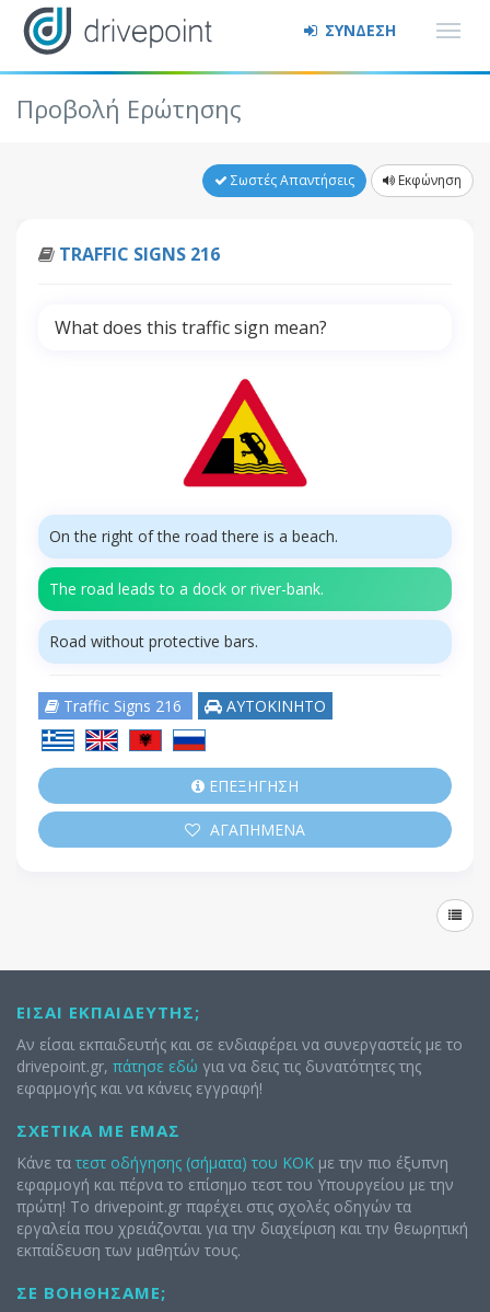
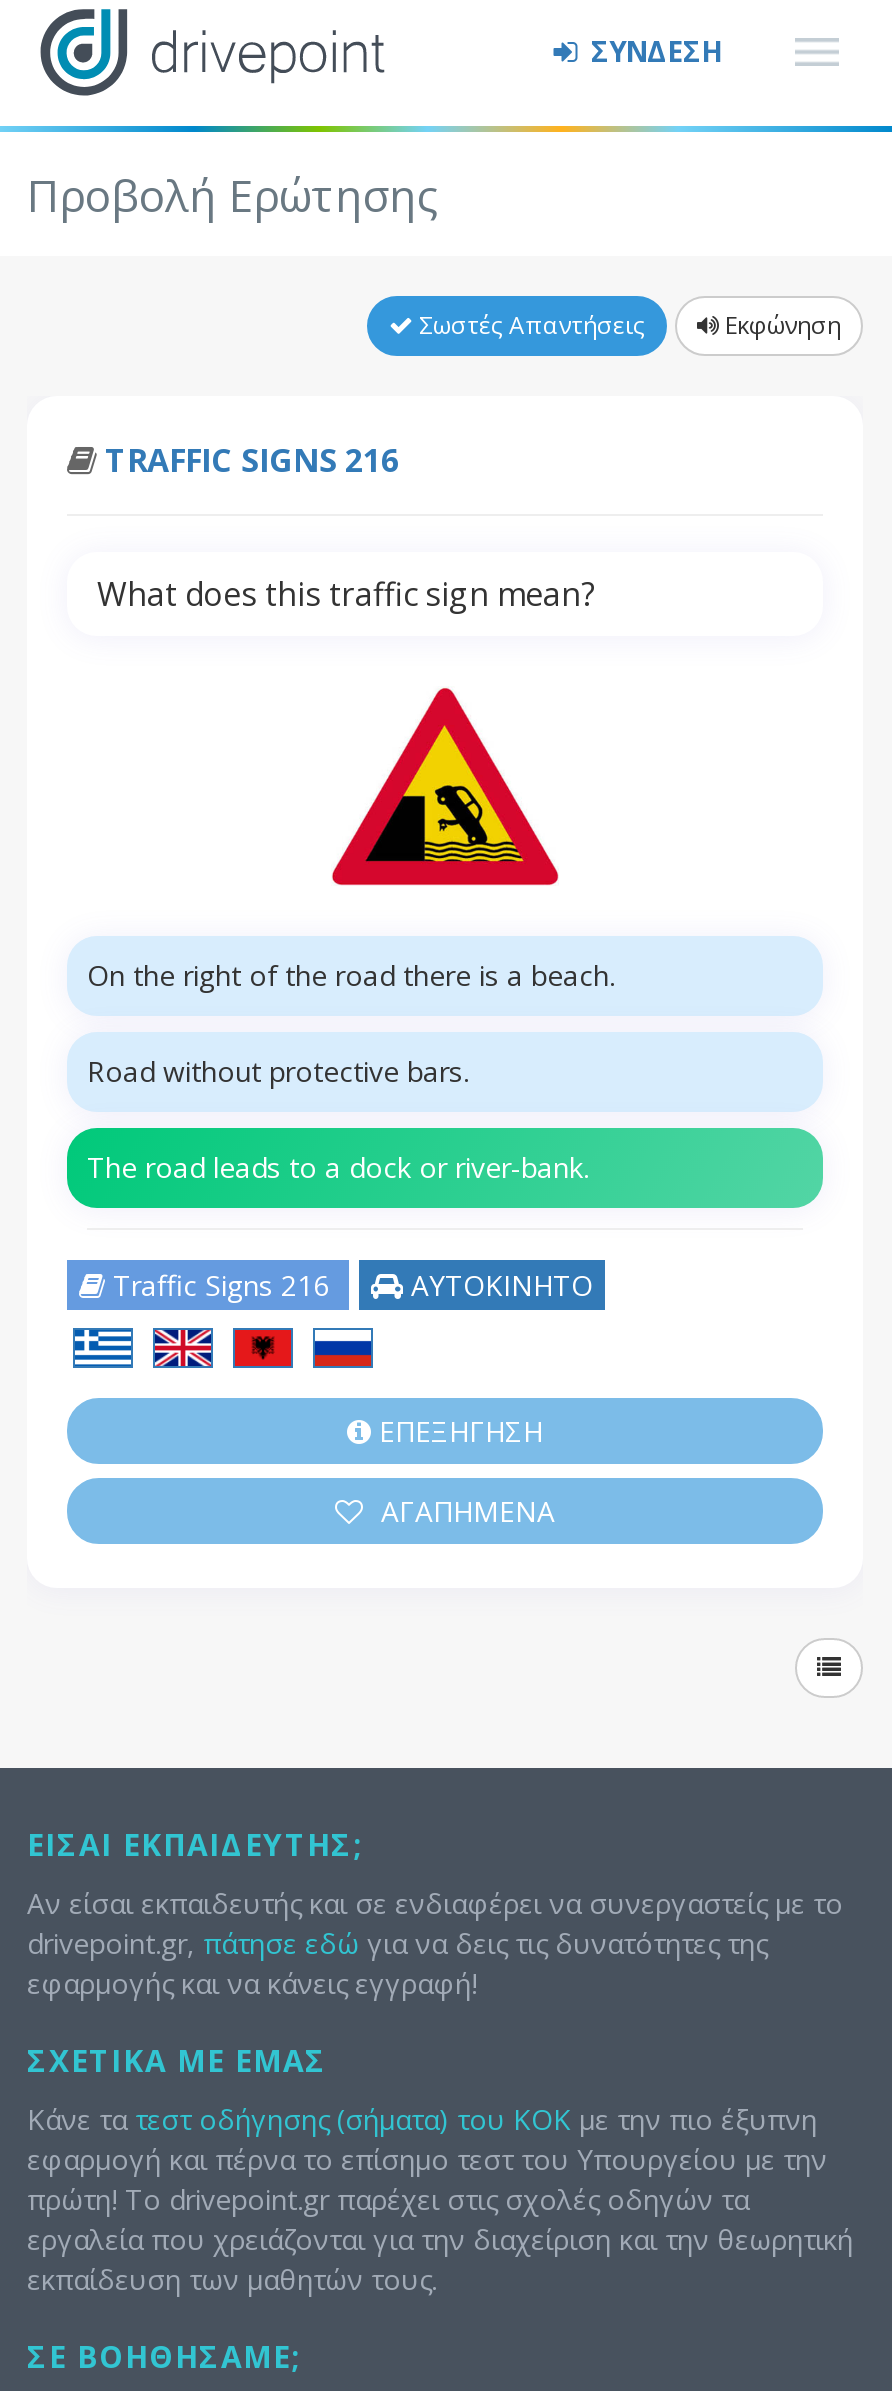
moved [49,578,324,599] -> [87,1148,589,1186]: The road leads to a dock or river-bank.
moved [49,631,258,652] -> [87,1052,469,1090]: Road without protective bars.

